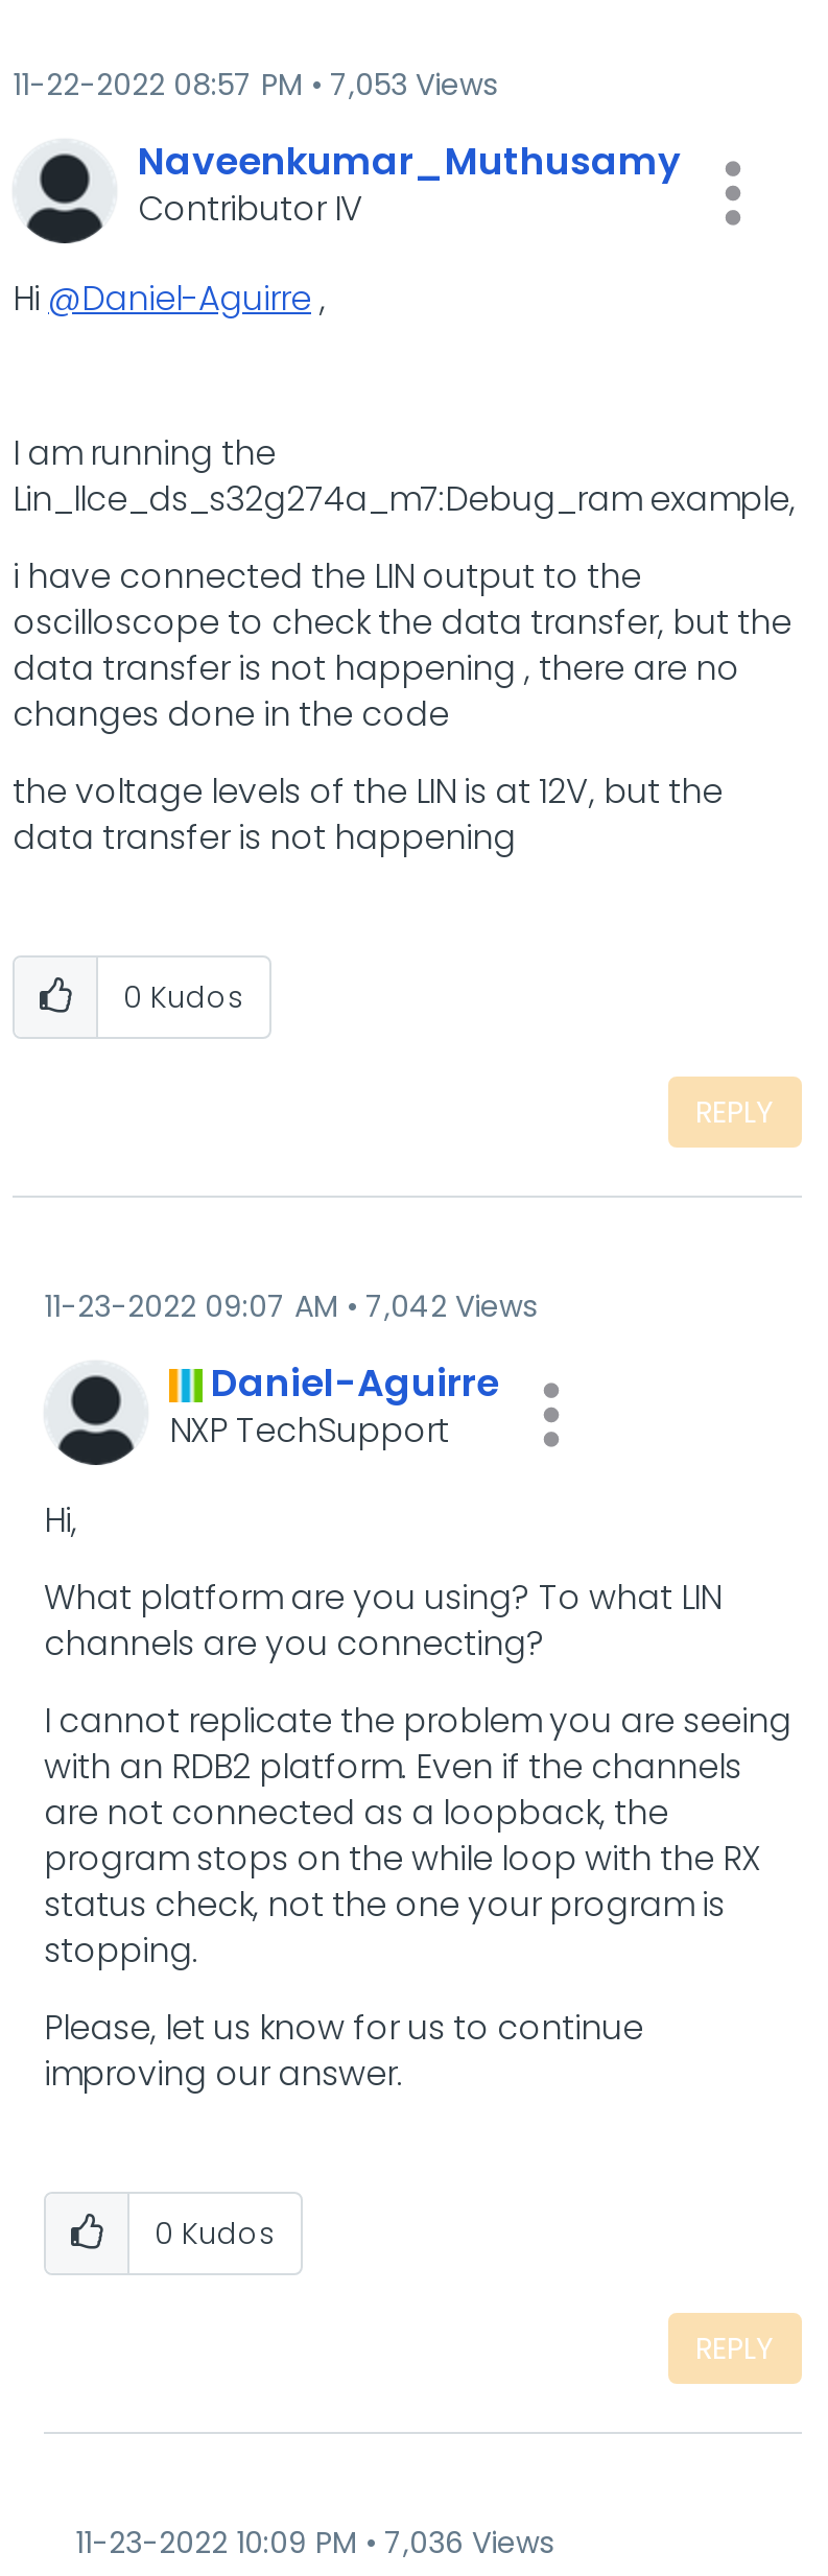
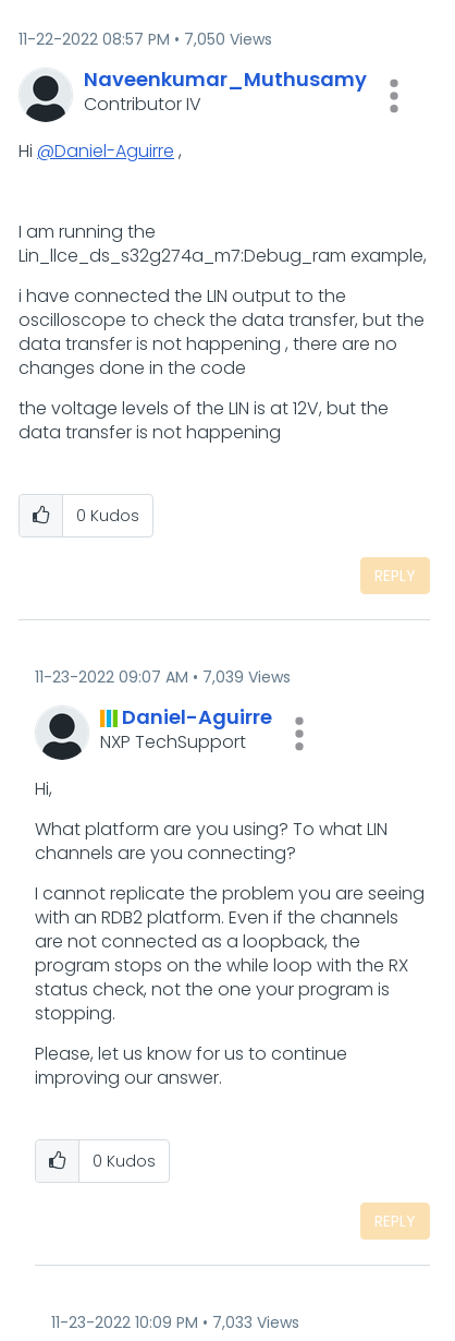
[13,63,497,104] 11-22-2022 08:57 PM 7,053 Views -> [19,28,272,50] 11-22-2022 08:57 PM 7,050 Views
[365,1284,537,1326] 7,042 Views -> [202,666,291,687] 7,039 Views
[75,2521,553,2562] 11-23-2022 10:09 PM 7,036 Views -> [51,1311,299,1333] 11-23-2022 10:09 PM 7,033 Views

